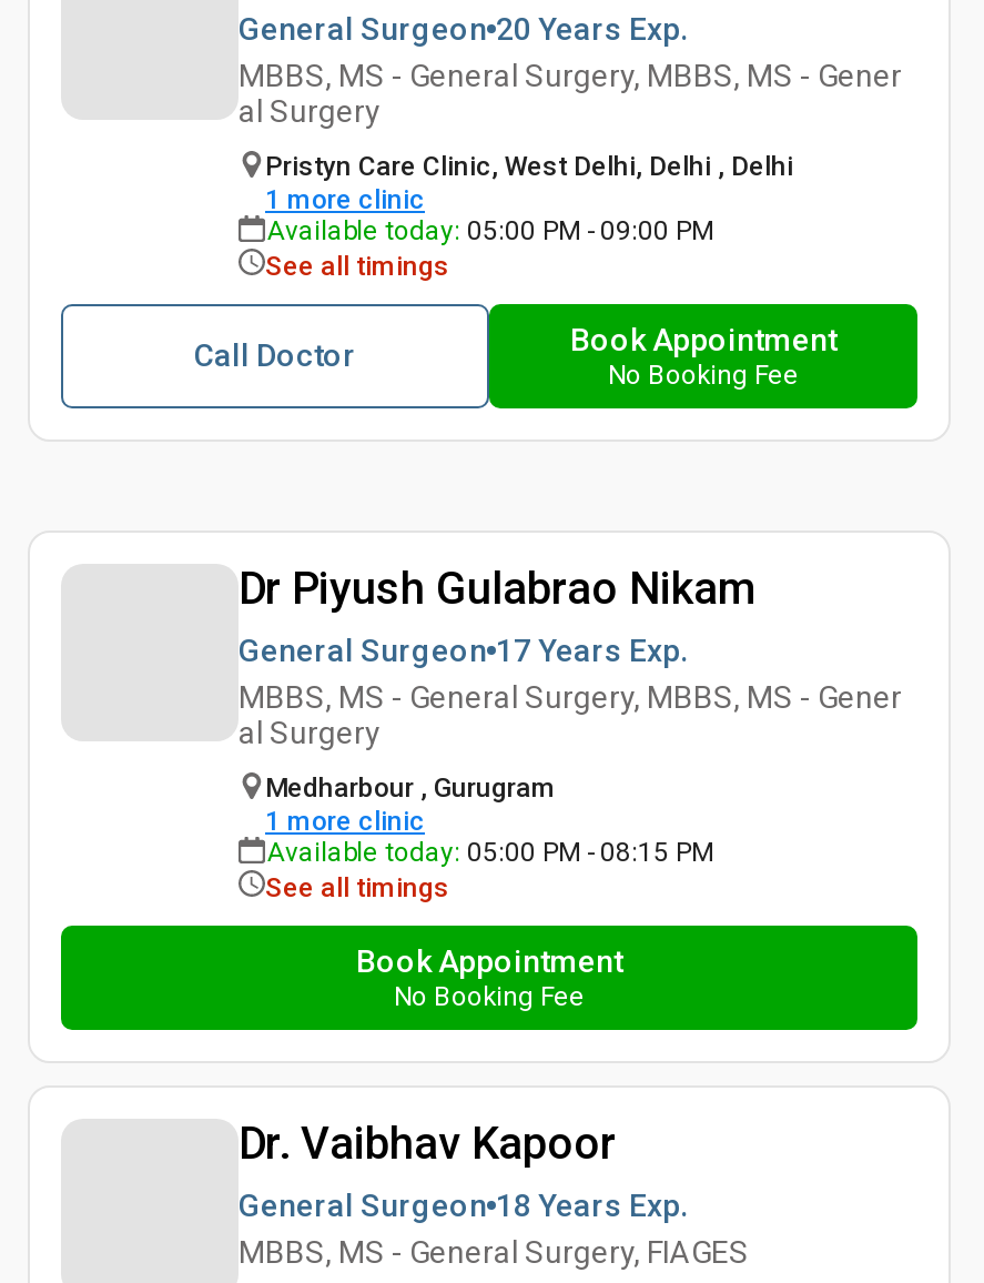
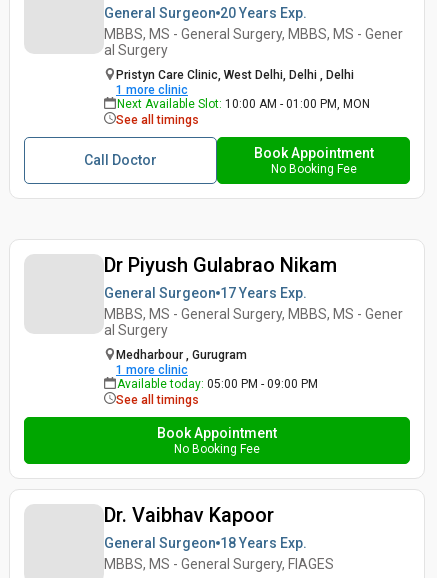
moved [267,215,713,246] -> [117,377,318,391]: Available today: 05:00 PM - 09:00 PM
none -> [117,97,370,111] Next Available Slot: 10:00 AM - 01:00 PM, MON
[267,837,713,868] Available today: 05:00 PM - 08:15 PM -> none

